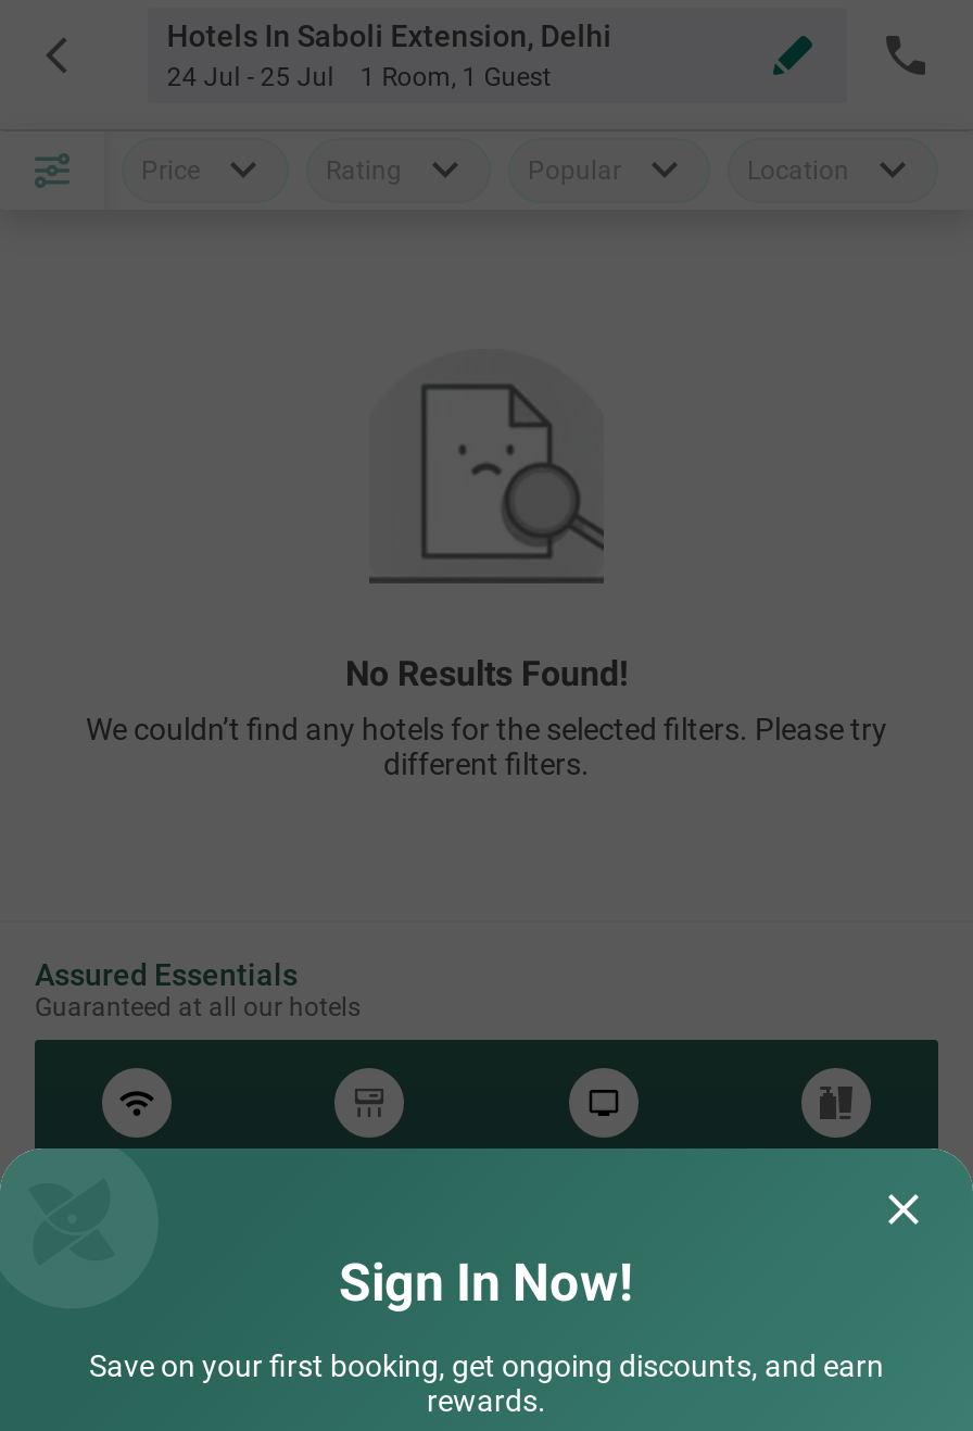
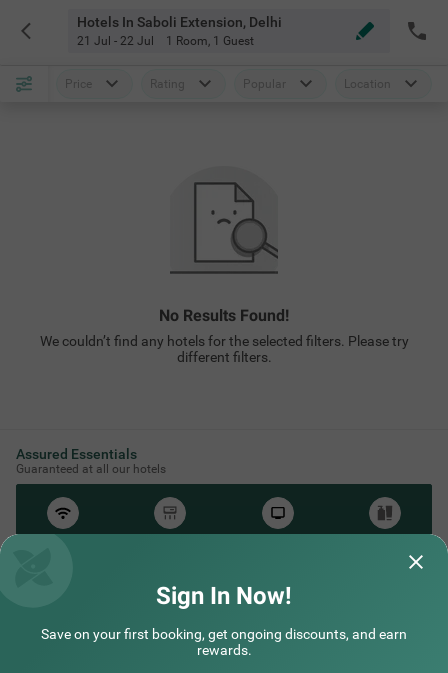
[167,62,551,92] 24 Jul - 25 Jul 1 Room, 1 Guest -> [77,34,254,48] 21 Jul - 22 Jul 1 Room, 1 Guest

